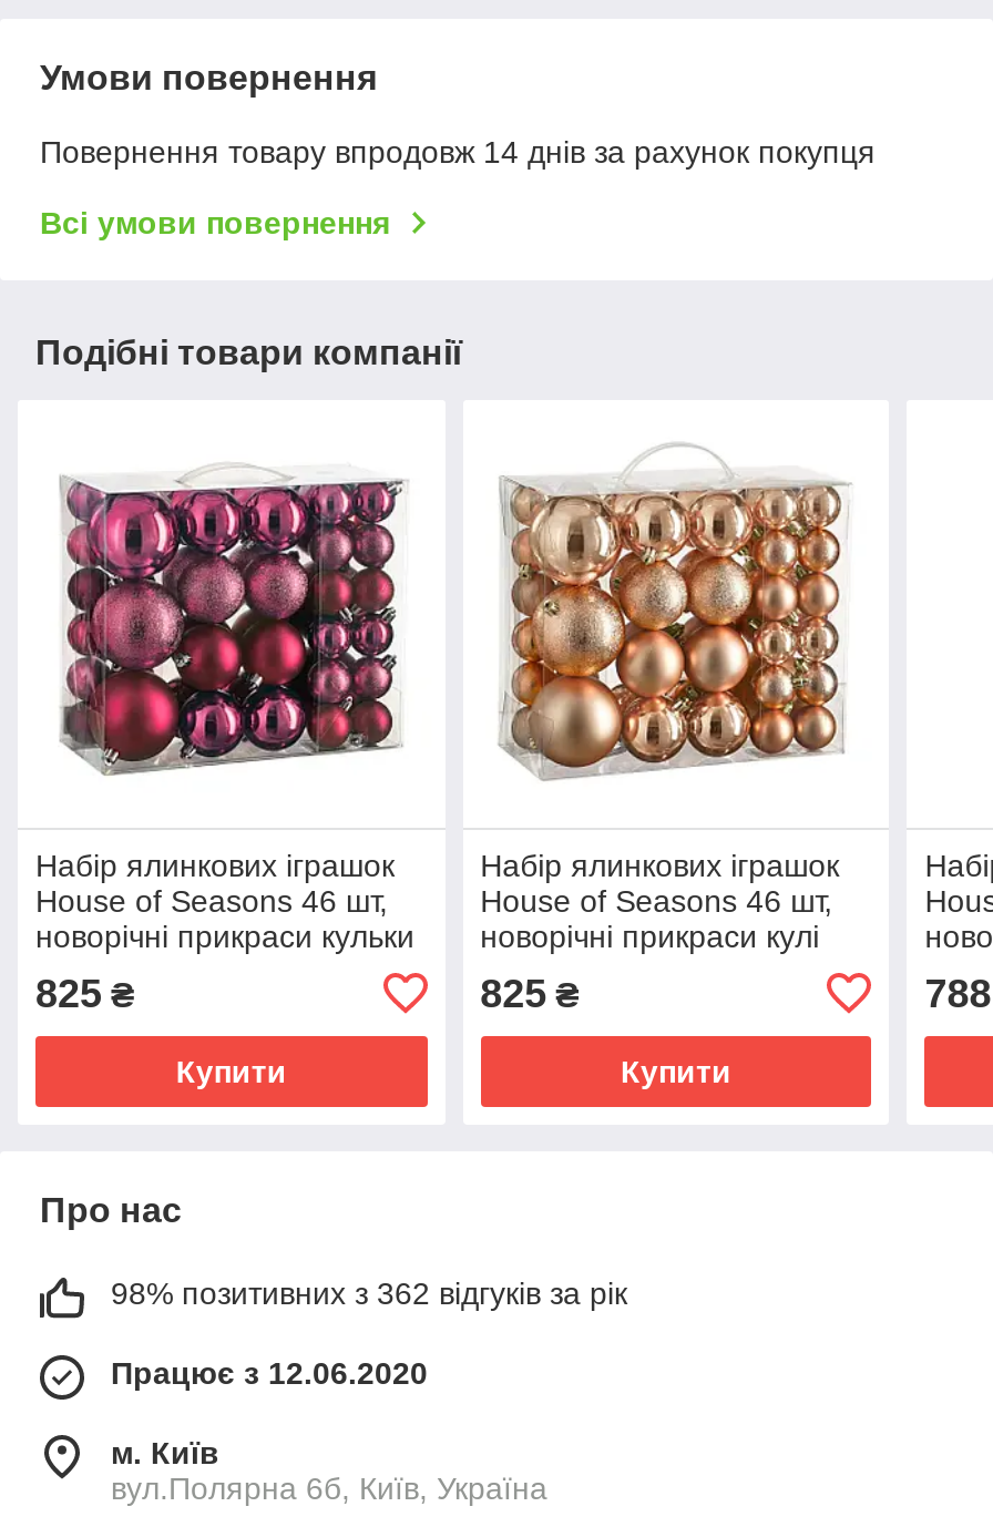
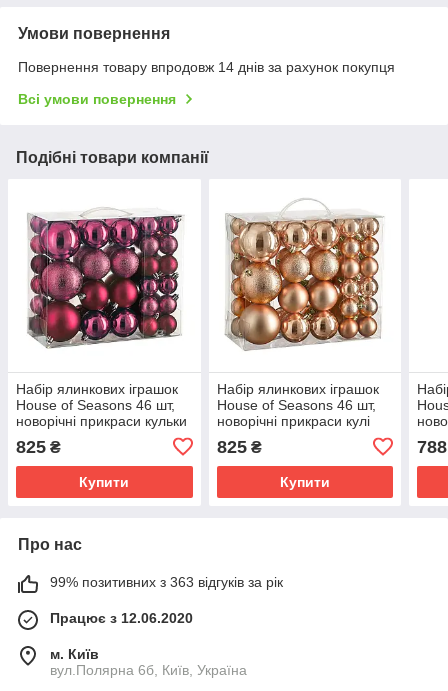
[111,1275,627,1310] 98% позитивних з 362 відгуків за рік -> [50,574,283,590] 99% позитивних з 363 відгуків за рік

